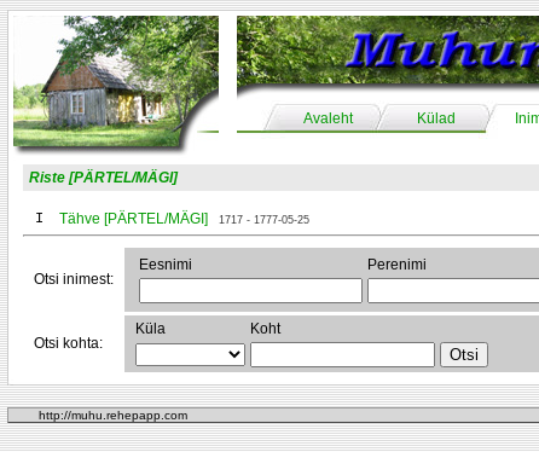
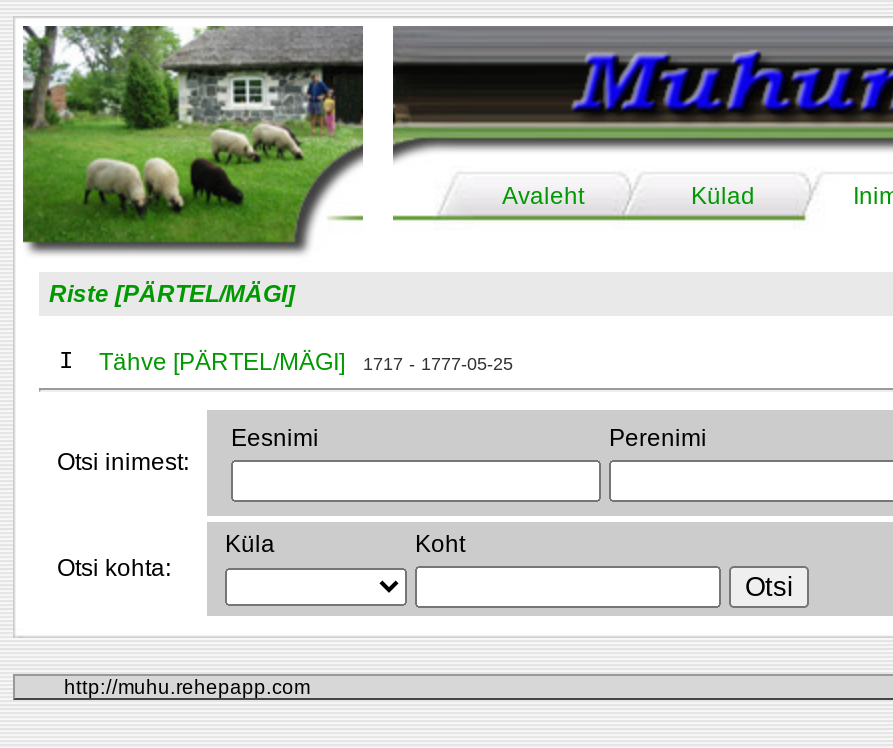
[13,15,220,146] [image] -> [21,24,365,242] [image]
[236,15,535,87] [image] -> [391,24,887,144] [image]

